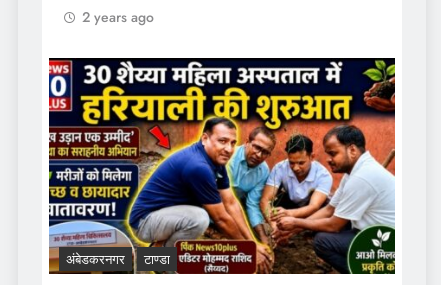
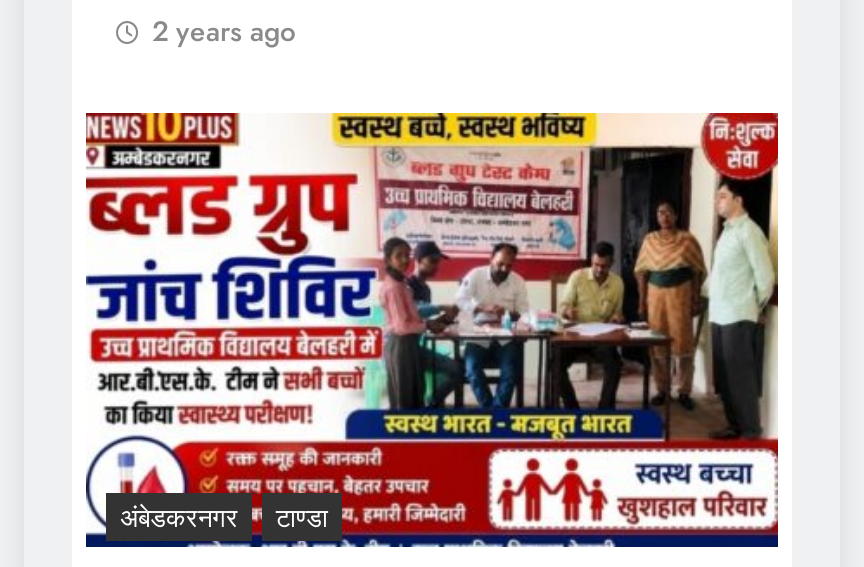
[48,57,396,275] [image] -> [84,111,780,549] [image]

